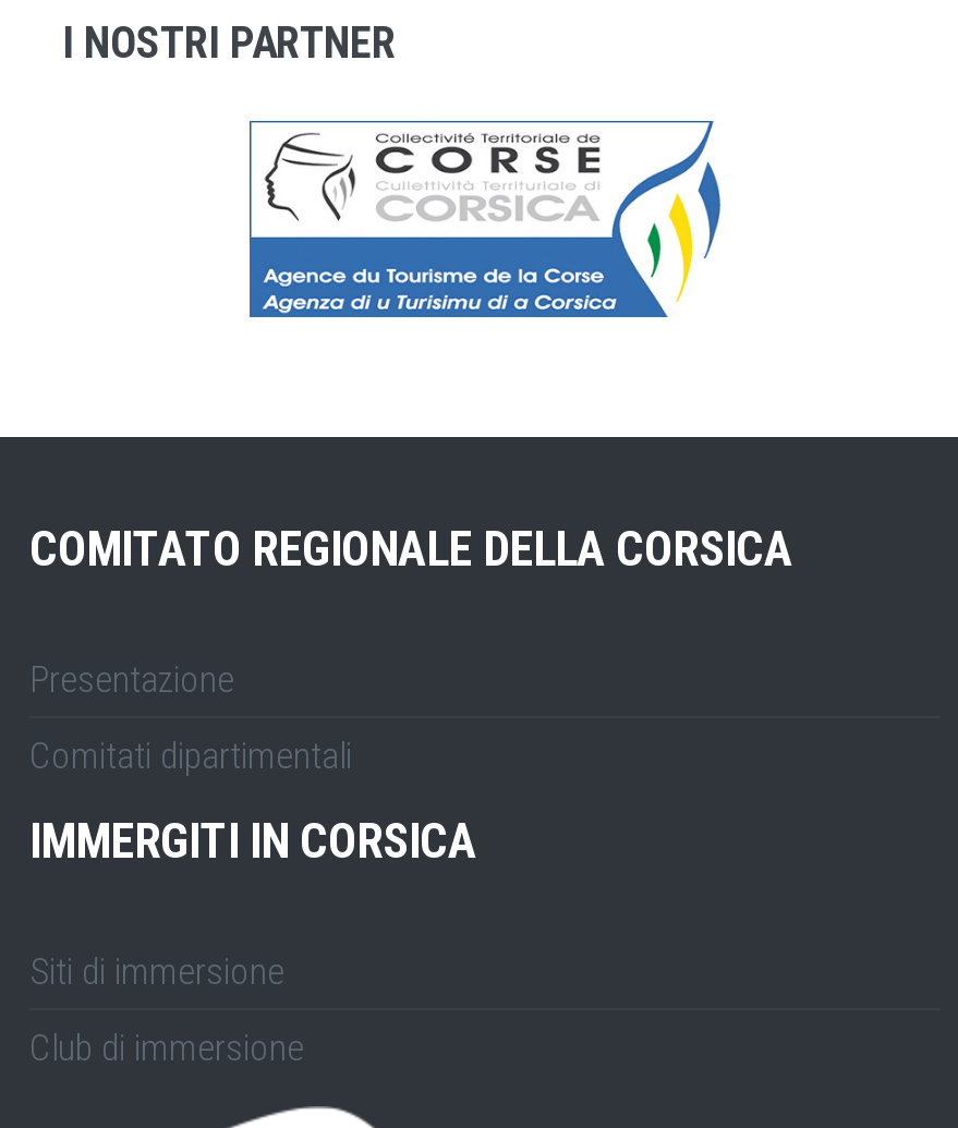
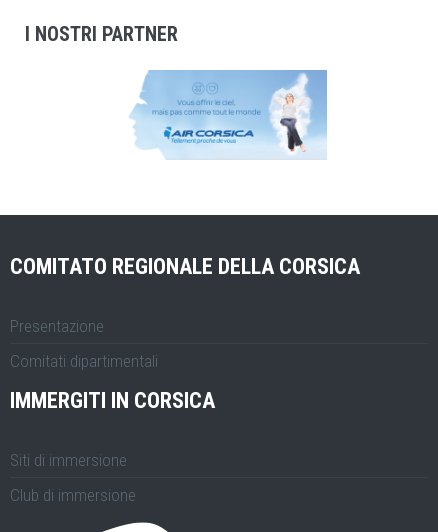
[247,119,720,319] [image] -> [111,70,328,160] [image]

